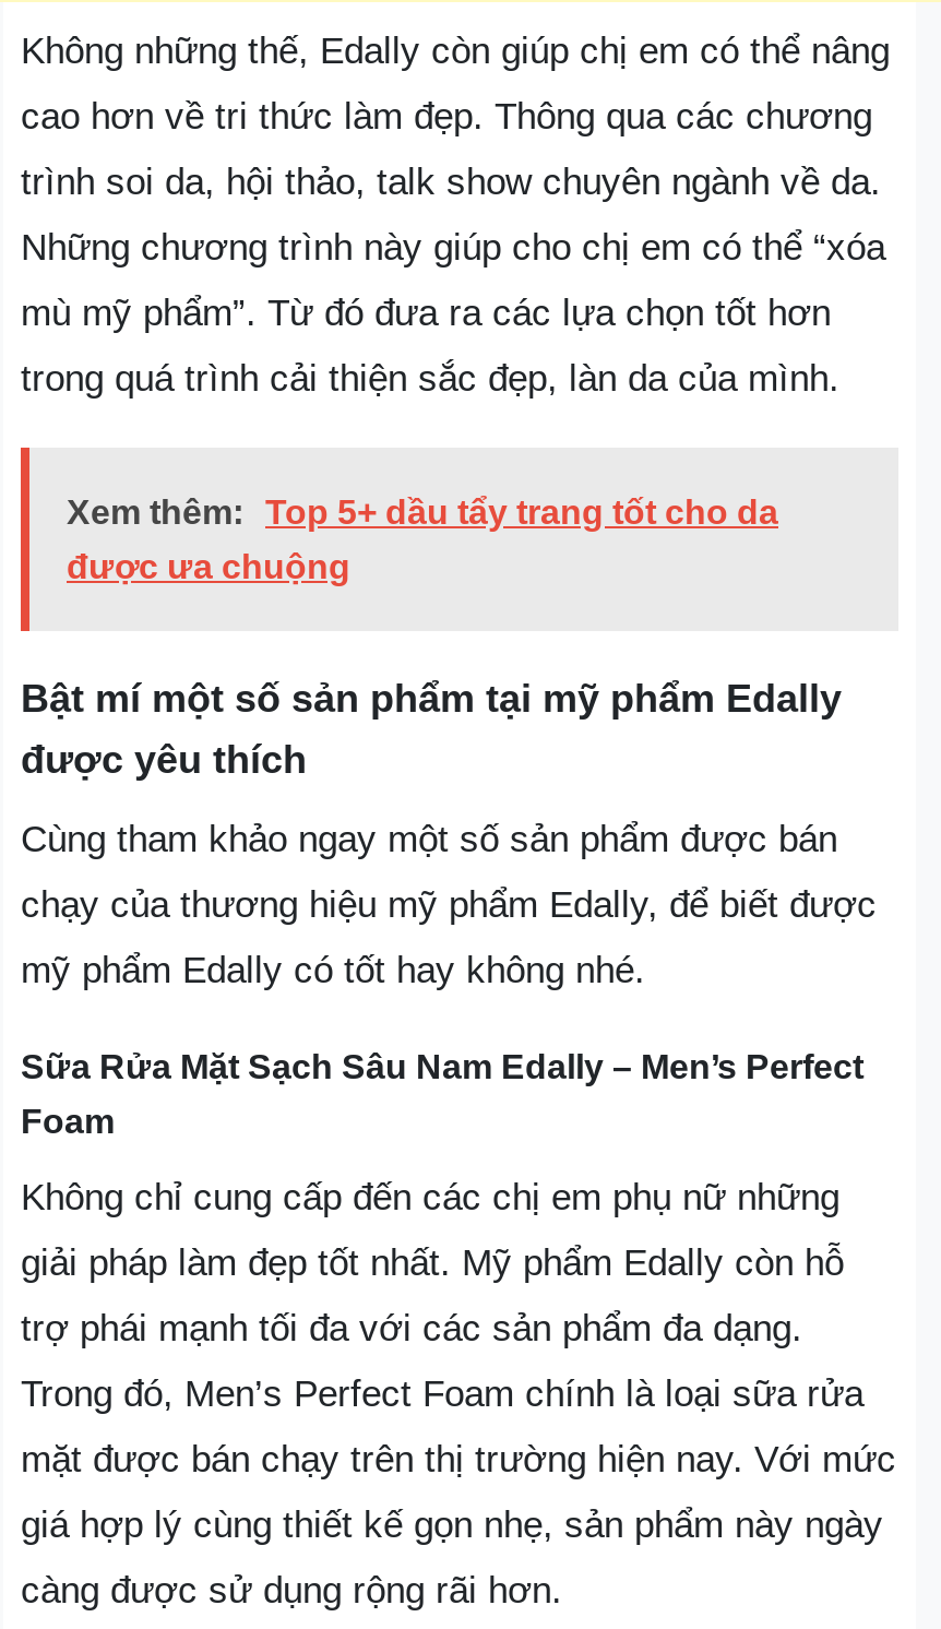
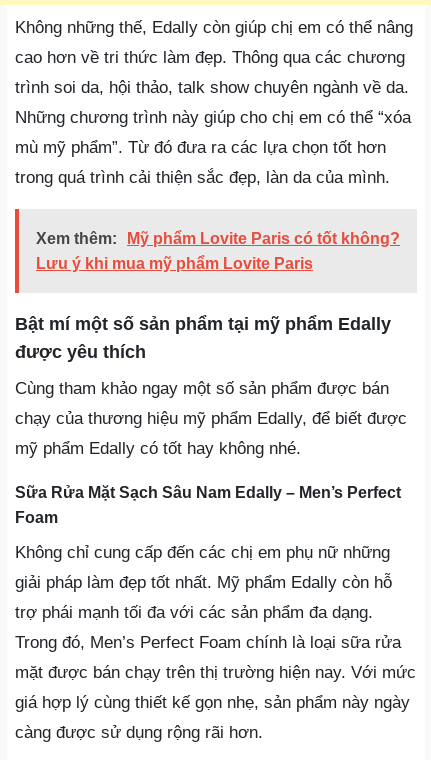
[67,493,778,530] Xem thêm: Top 5+ dầu tẩy trang tốt cho da -> [36,230,400,247] Xem thêm: Mỹ phẩm Lovite Paris có tốt không?
[67,547,350,585] được ưa chuộng -> [36,255,313,272] Lưu ý khi mua mỹ phẩm Lovite Paris

